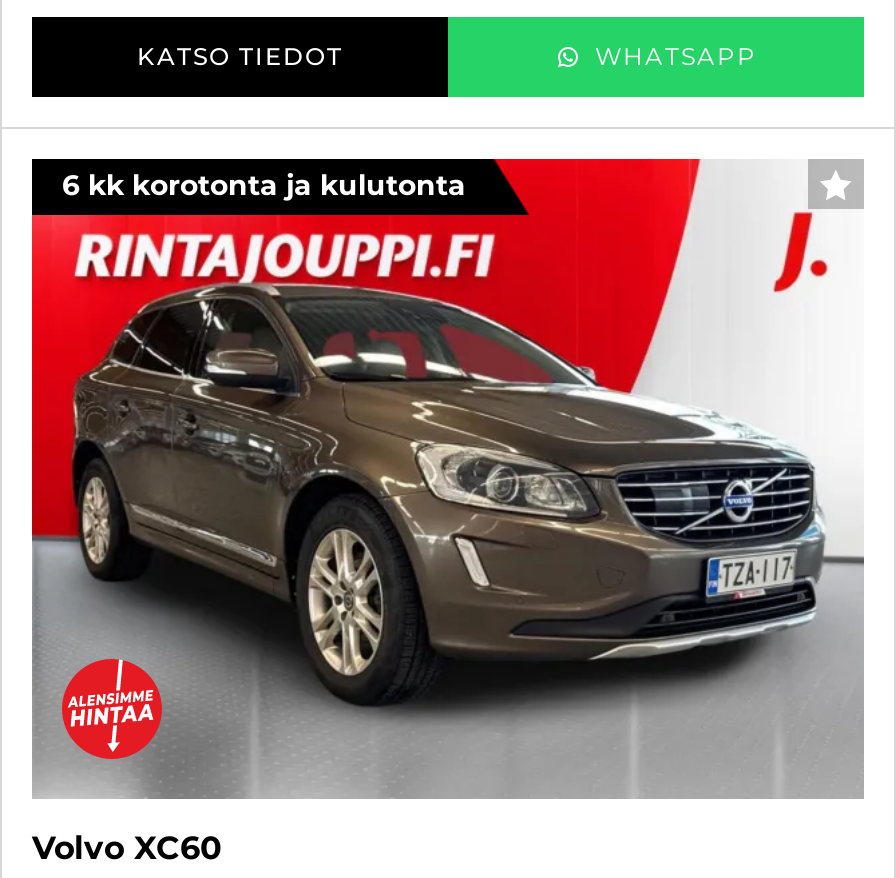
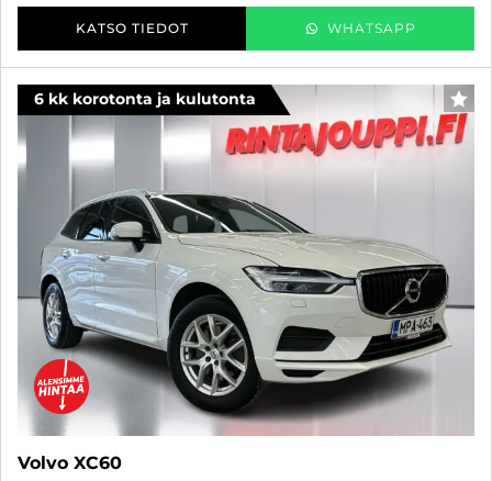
[30,157,862,801] [image] -> [16,85,474,436] [image]

